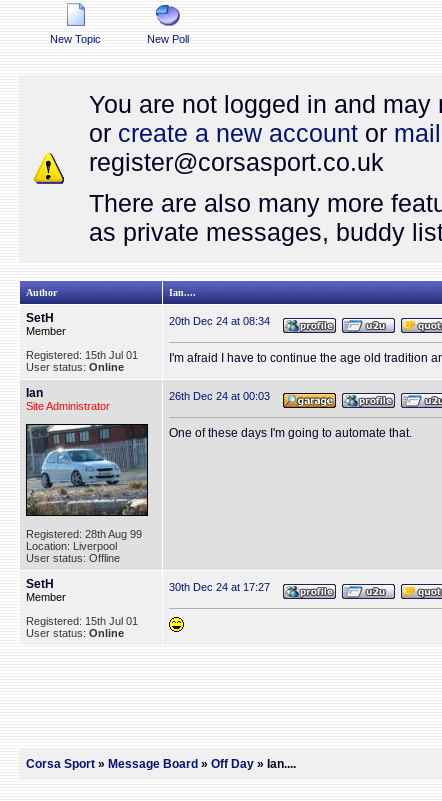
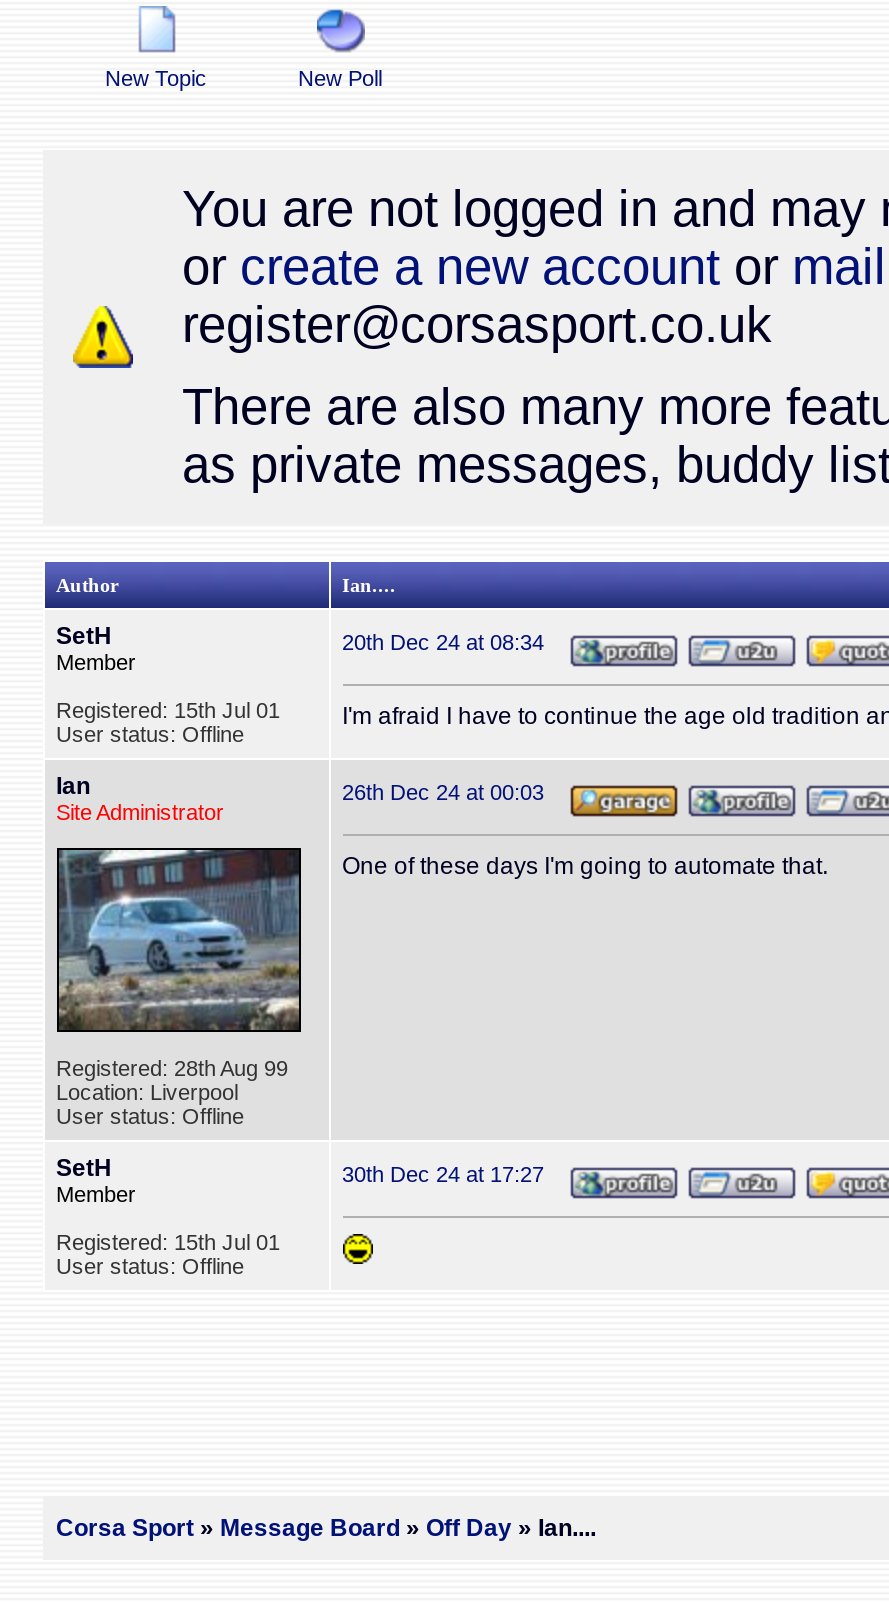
[25,361,123,373] User status: Online -> [56,722,244,746] User status: Offline
[25,627,123,639] User status: Online -> [56,1254,244,1278] User status: Offline

